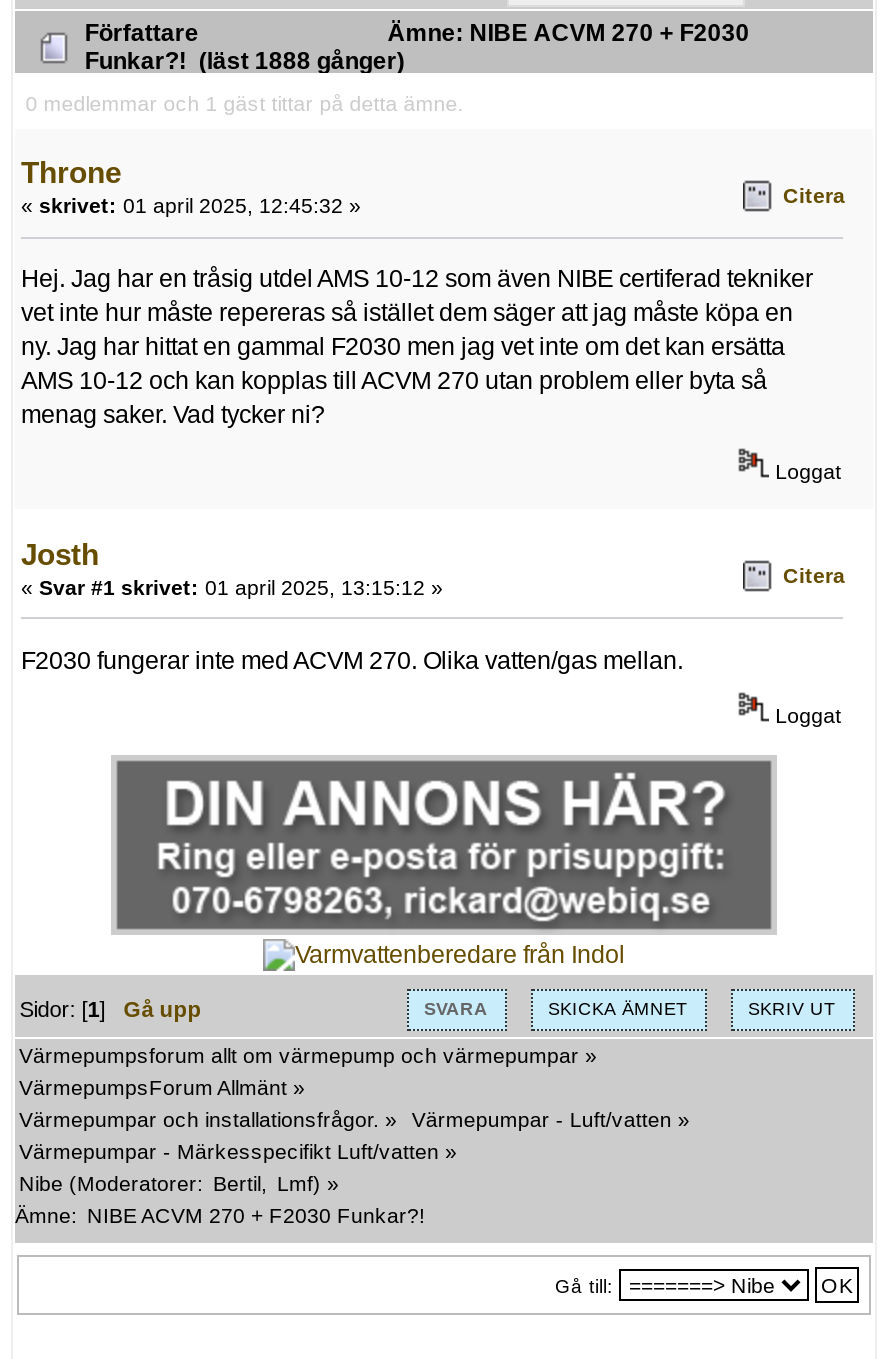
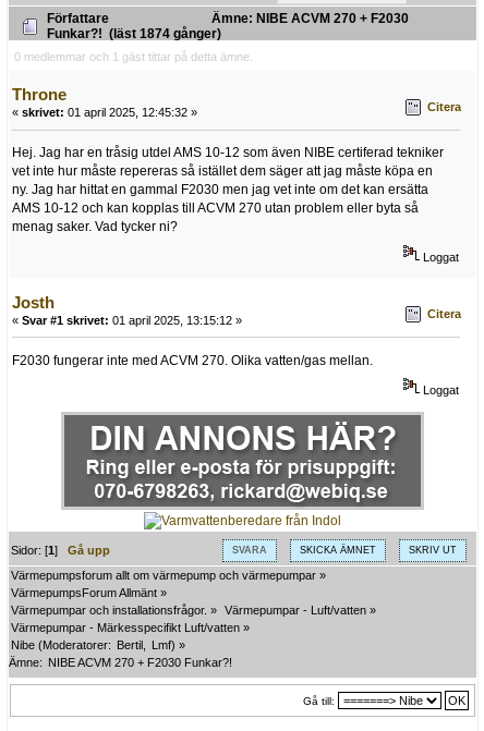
[85,47,405,75] Funkar?! (läst 1888 gånger) -> [47,26,221,41] Funkar?! (läst 1874 gånger)

